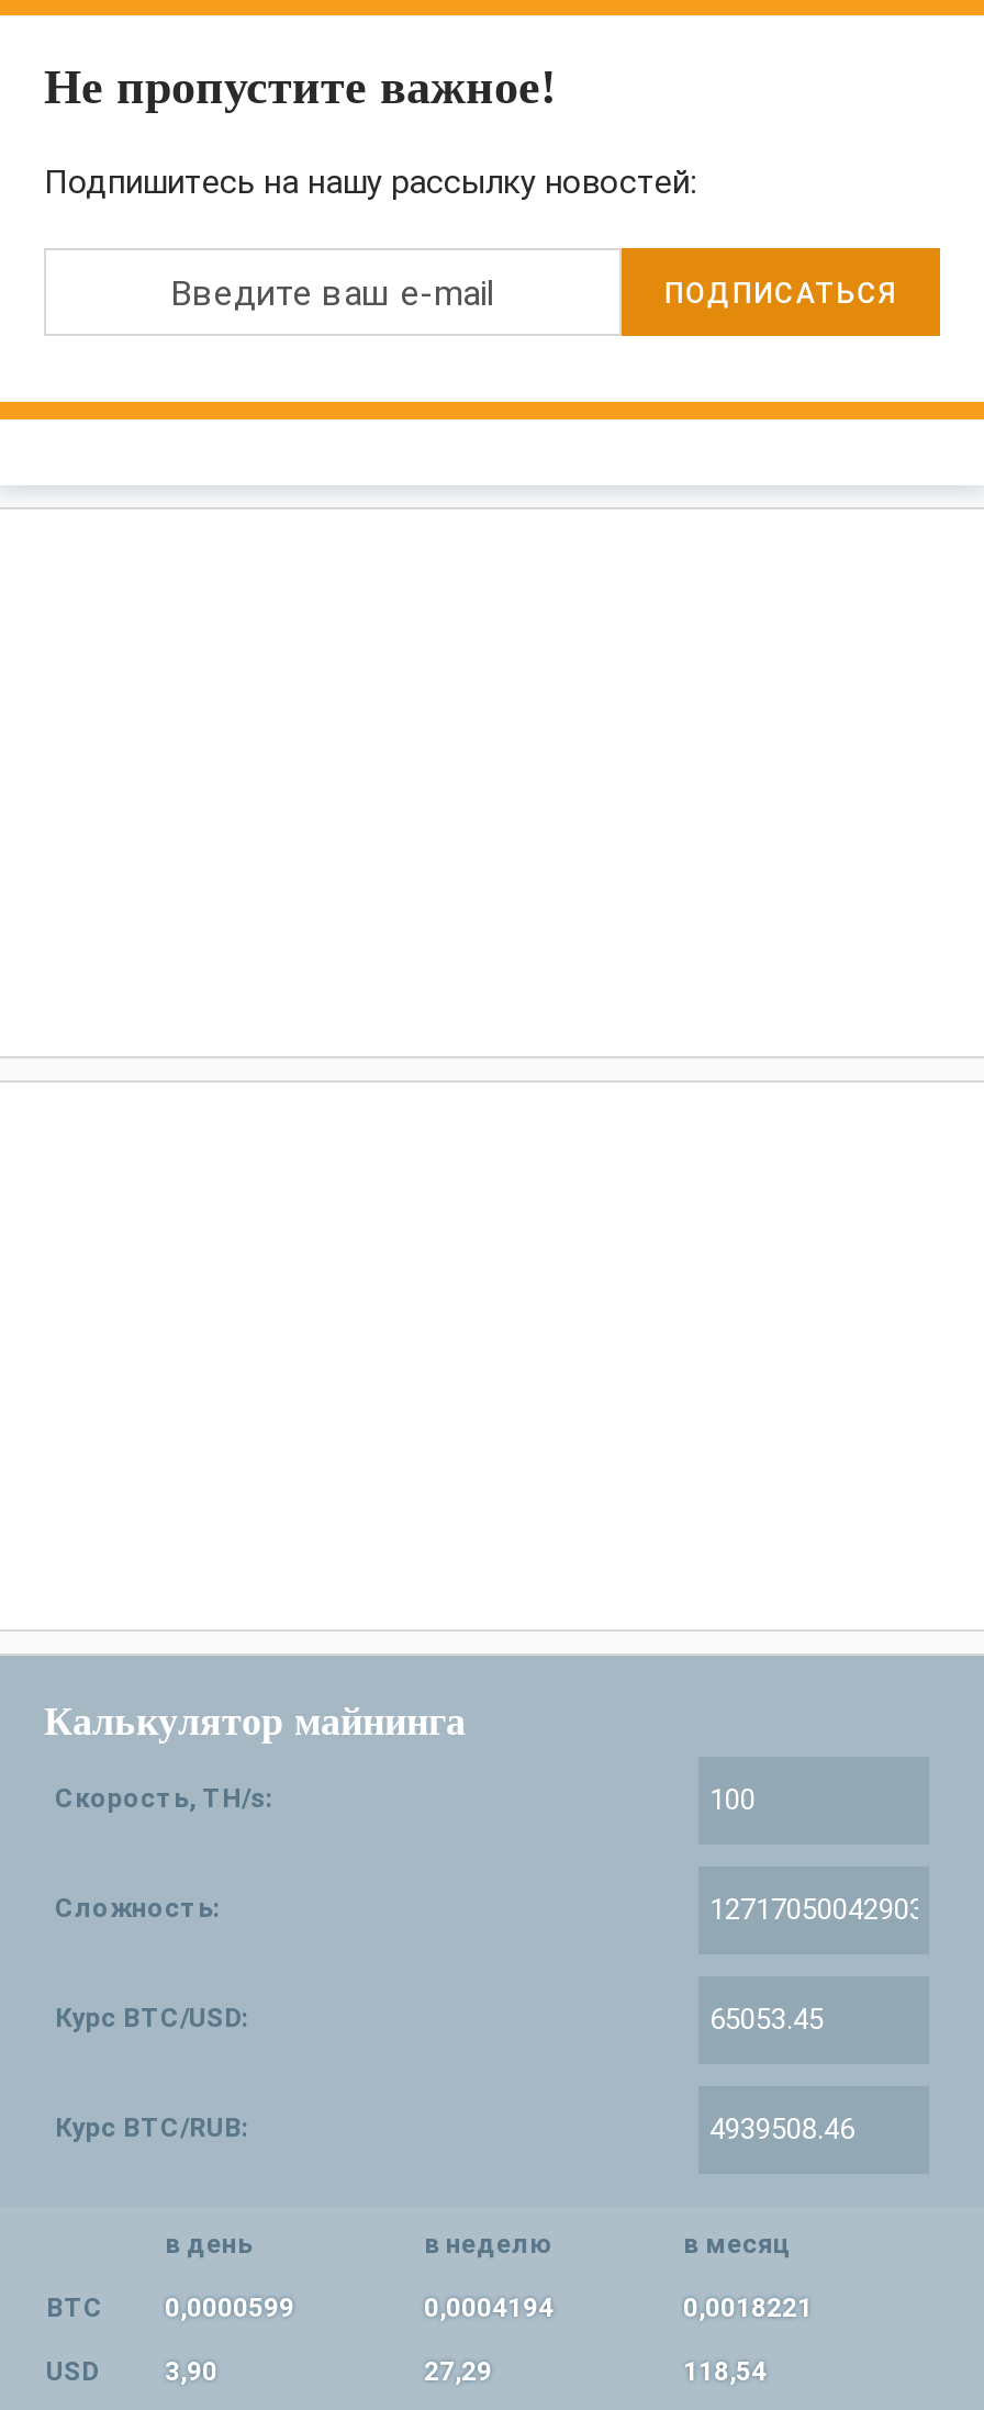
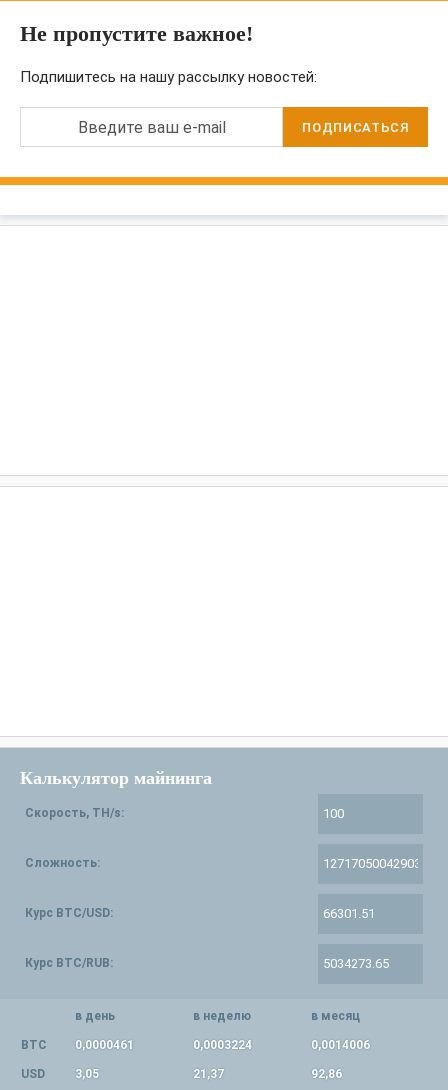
[46,2292,294,2323] BTC 0,0000599 -> [21,1038,134,1052] BTC 0,0000461
[424,2292,553,2323] 0,0004194 -> [193,1038,252,1052] 0,0003224
[683,2292,813,2323] 0,0018221 -> [311,1038,370,1052] 0,0014006
[165,2356,217,2387] 3,90 -> [75,1067,99,1081] 3,05
[424,2356,492,2387] 27,29 -> [193,1067,224,1081] 21,37
[683,2356,767,2387] 118,54 -> [311,1067,342,1081] 92,86

